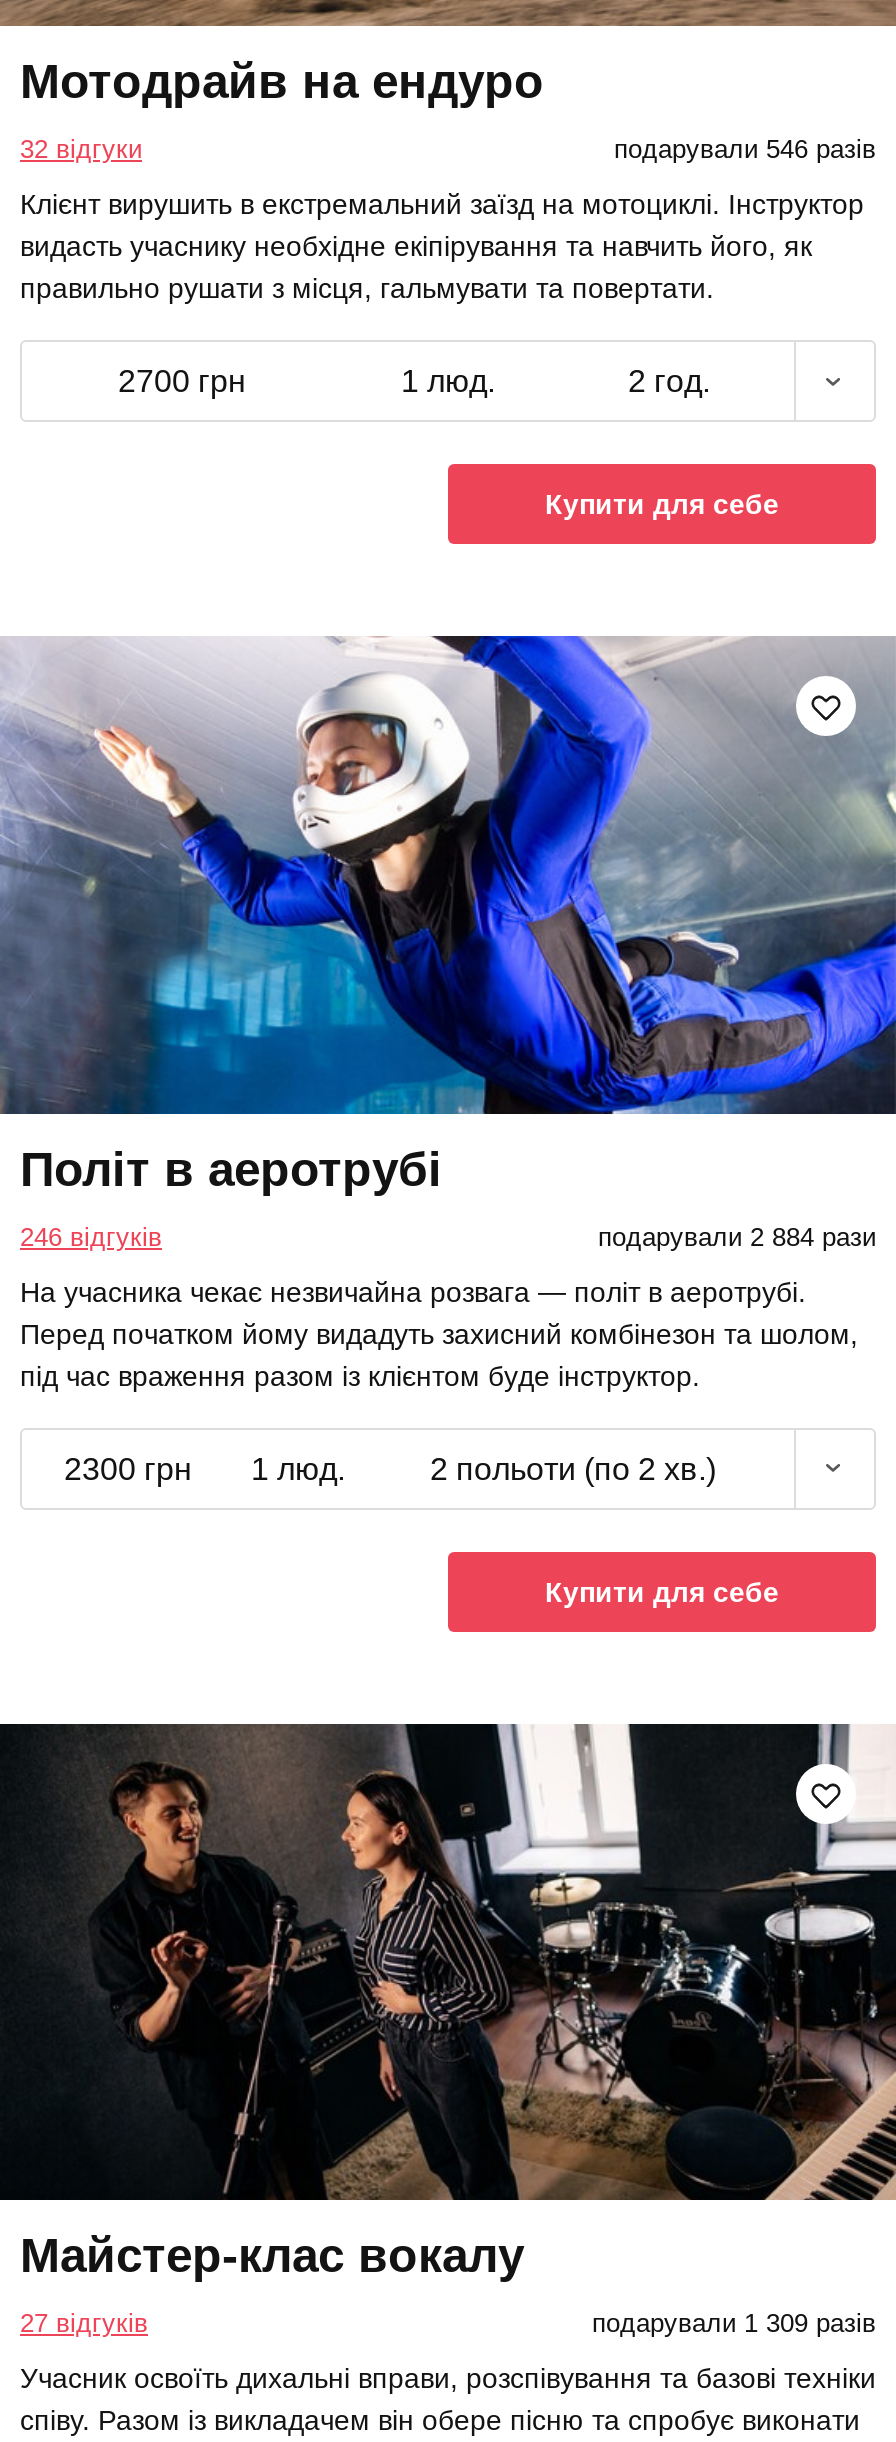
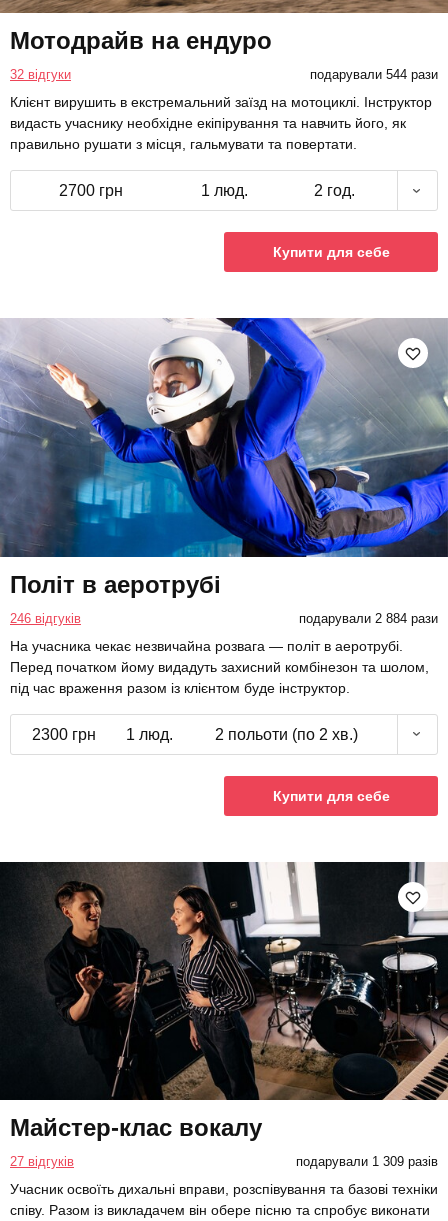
[614,135,876,165] подарували 546 разів -> [310,67,438,82] подарували 544 рази

